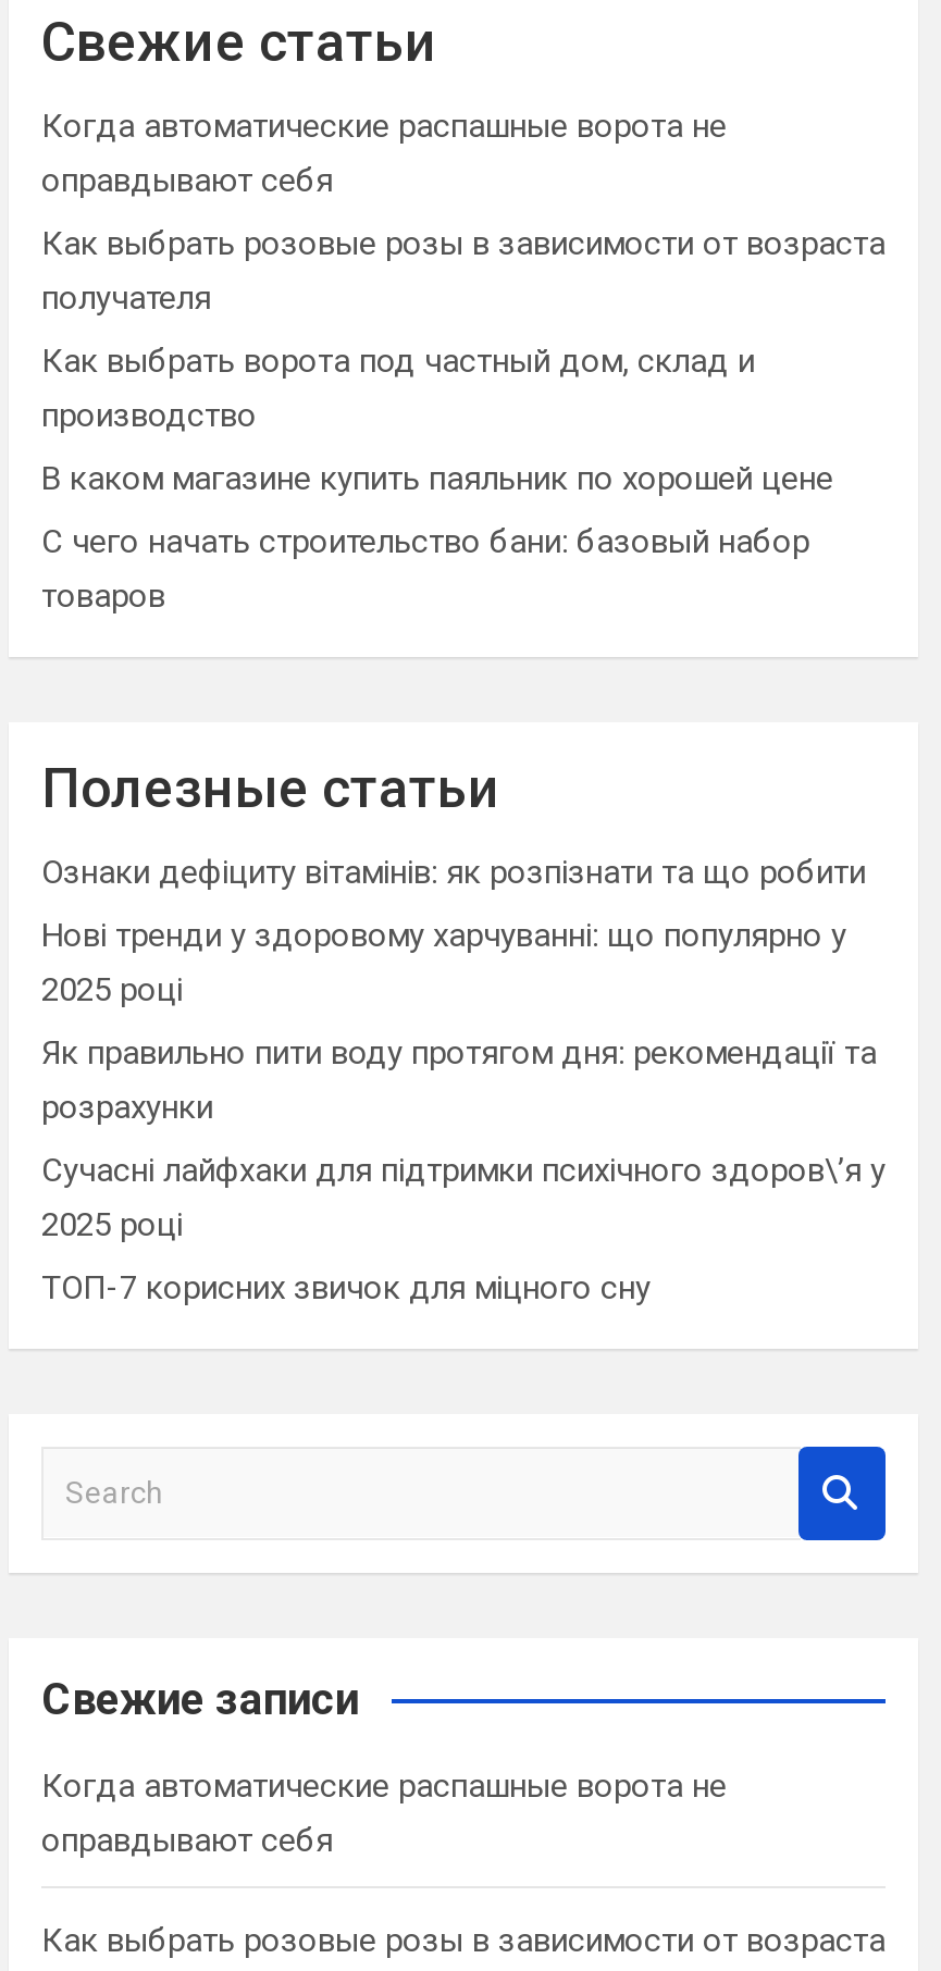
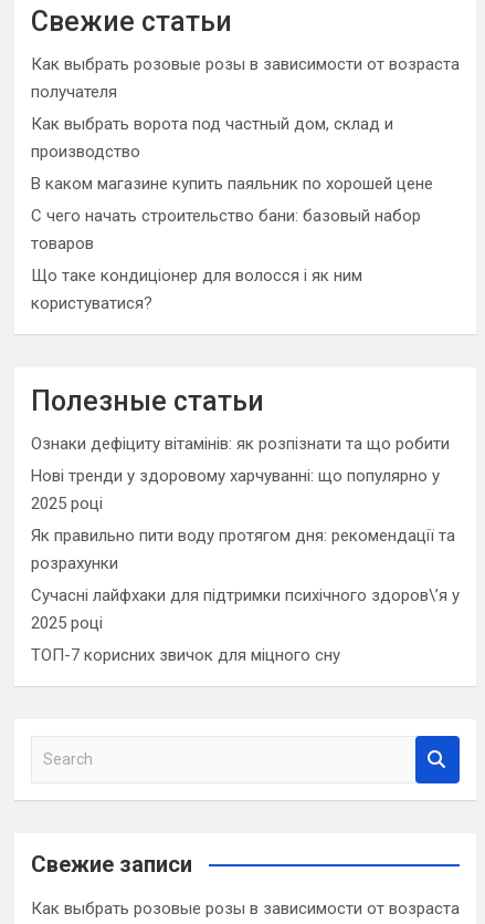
[41,106,727,199] Когда автоматические распашные ворота не | оправдывают себя -> none
none -> [31,265,362,313] Що таке кондиціонер для волосся і як ним | користуватися?
[41,1766,727,1859] Когда автоматические распашные ворота не | оправдывают себя -> none

